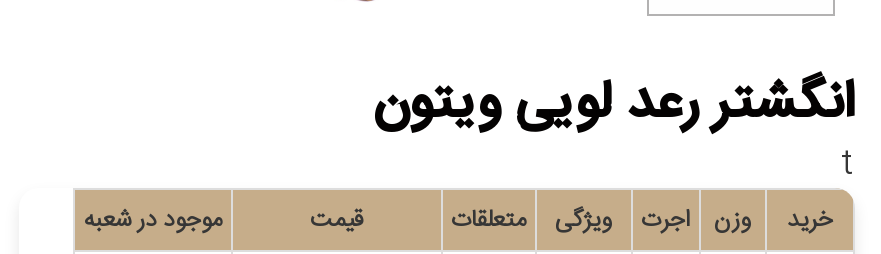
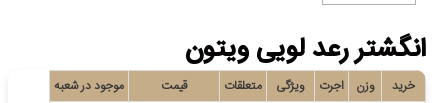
[841,138,855,192] t -> none

